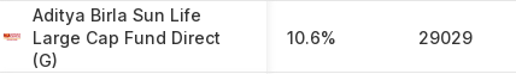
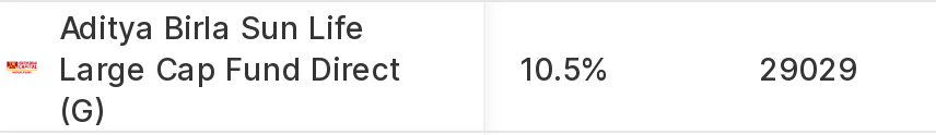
[287,27,336,47] 10.6% -> [520,49,608,86] 10.5%

